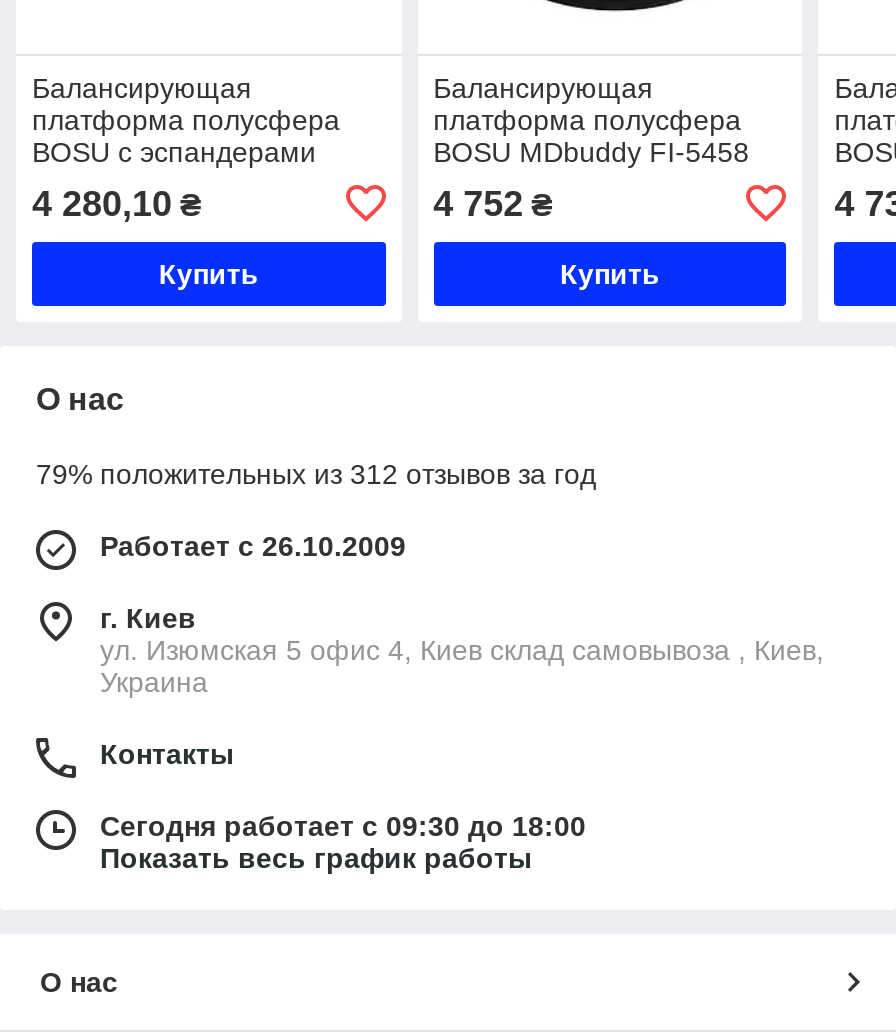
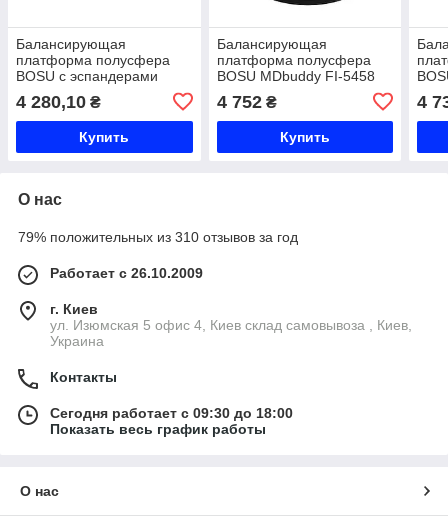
[36,458,596,490] 79% положительных из 312 отзывов за год -> [18,229,298,245] 79% положительных из 310 отзывов за год

